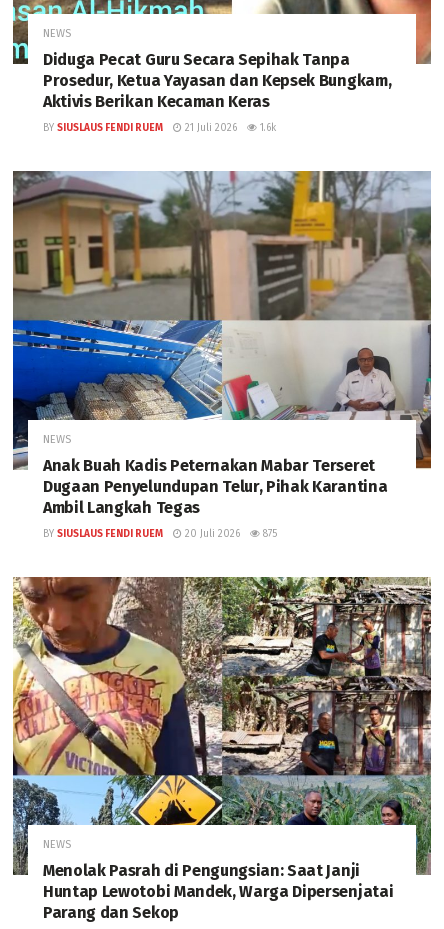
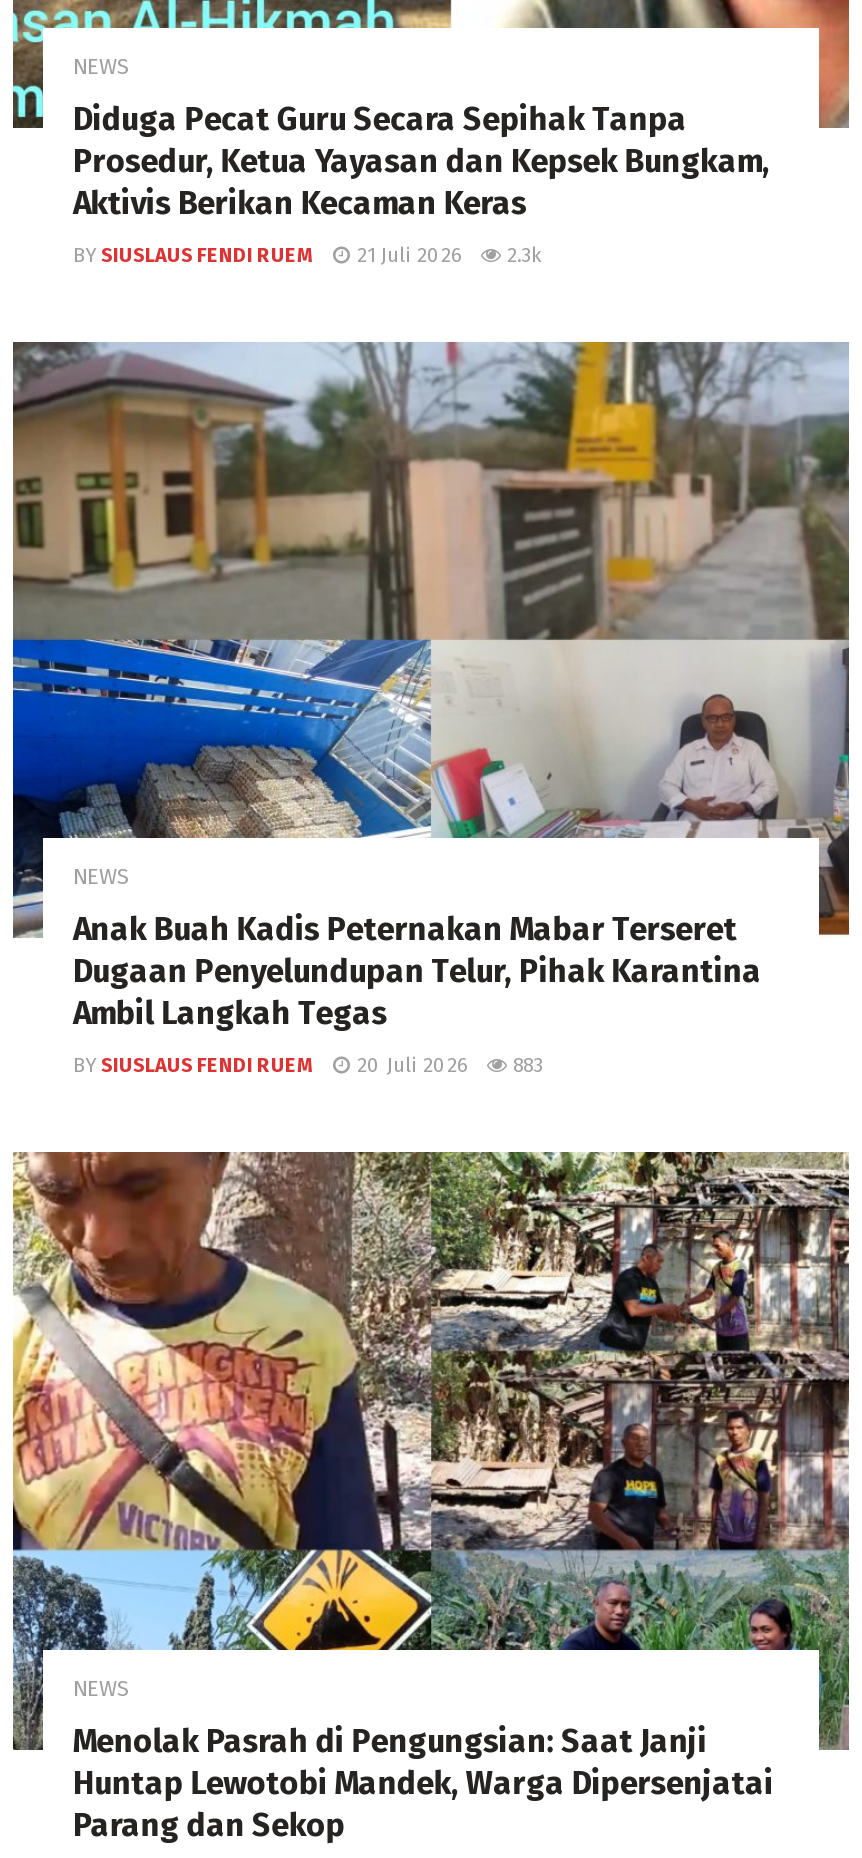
[43,122,276,134] BY SIUSLAUS FENDI RUEM 21 Juli 2026 1.6k -> [73,243,541,267] BY SIUSLAUS FENDI RUEM 21 Juli 2026 2.3k
[43,528,277,540] BY SIUSLAUS FENDI RUEM 20 Juli 2026 875 -> [73,1055,543,1079] BY SIUSLAUS FENDI RUEM 20 Juli 2026 883

